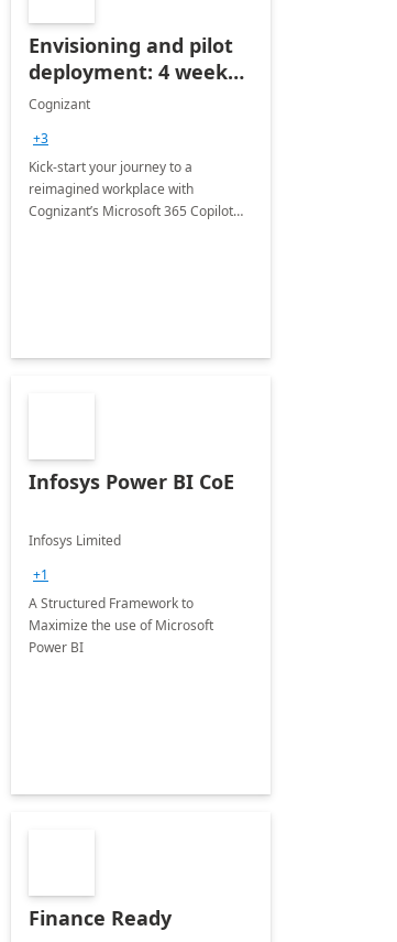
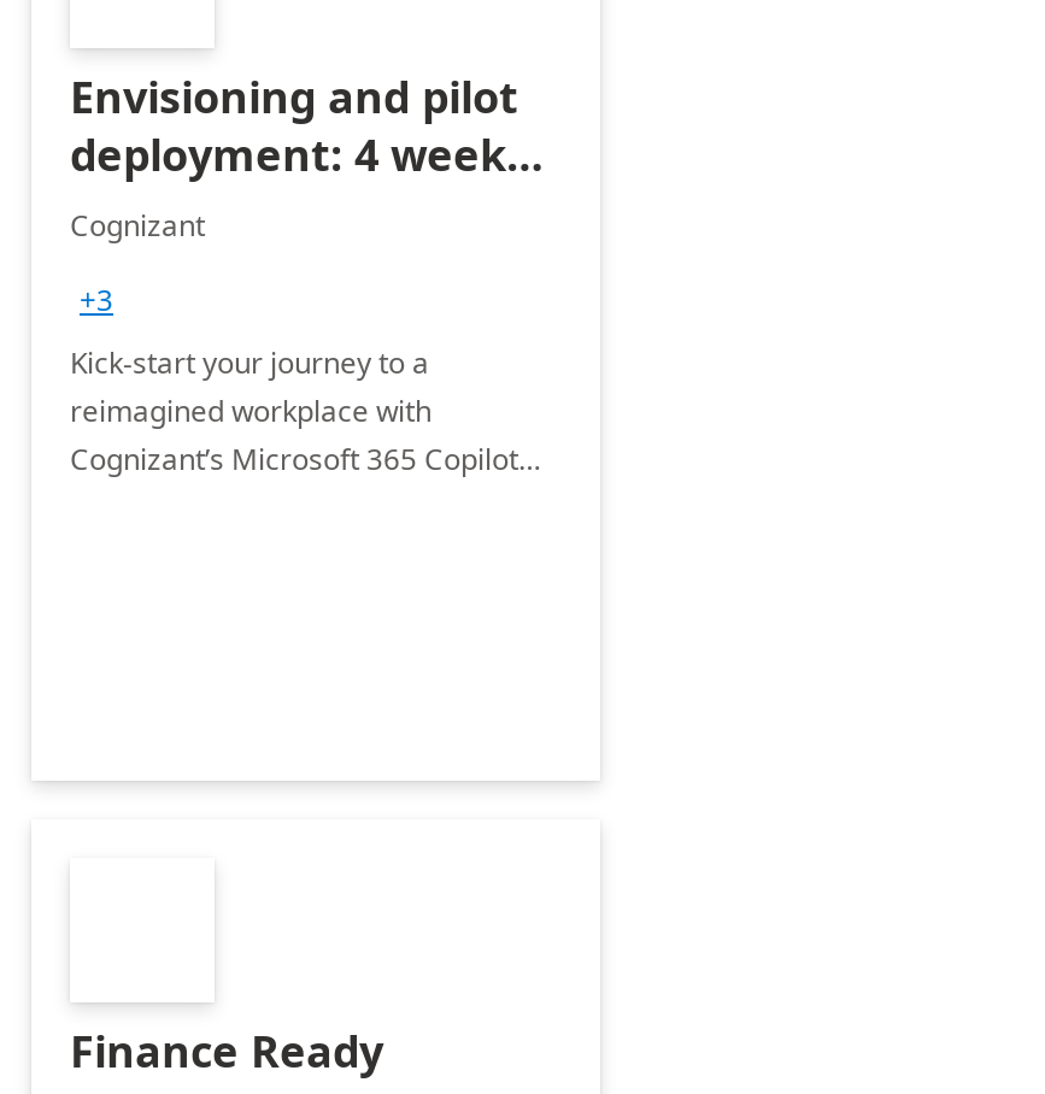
[29,468,234,657] Infosys Power BI CoE | Infosys Limited | +1 | A Structured Framework to | Maximize the use of Microsoft | Power BI -> none

